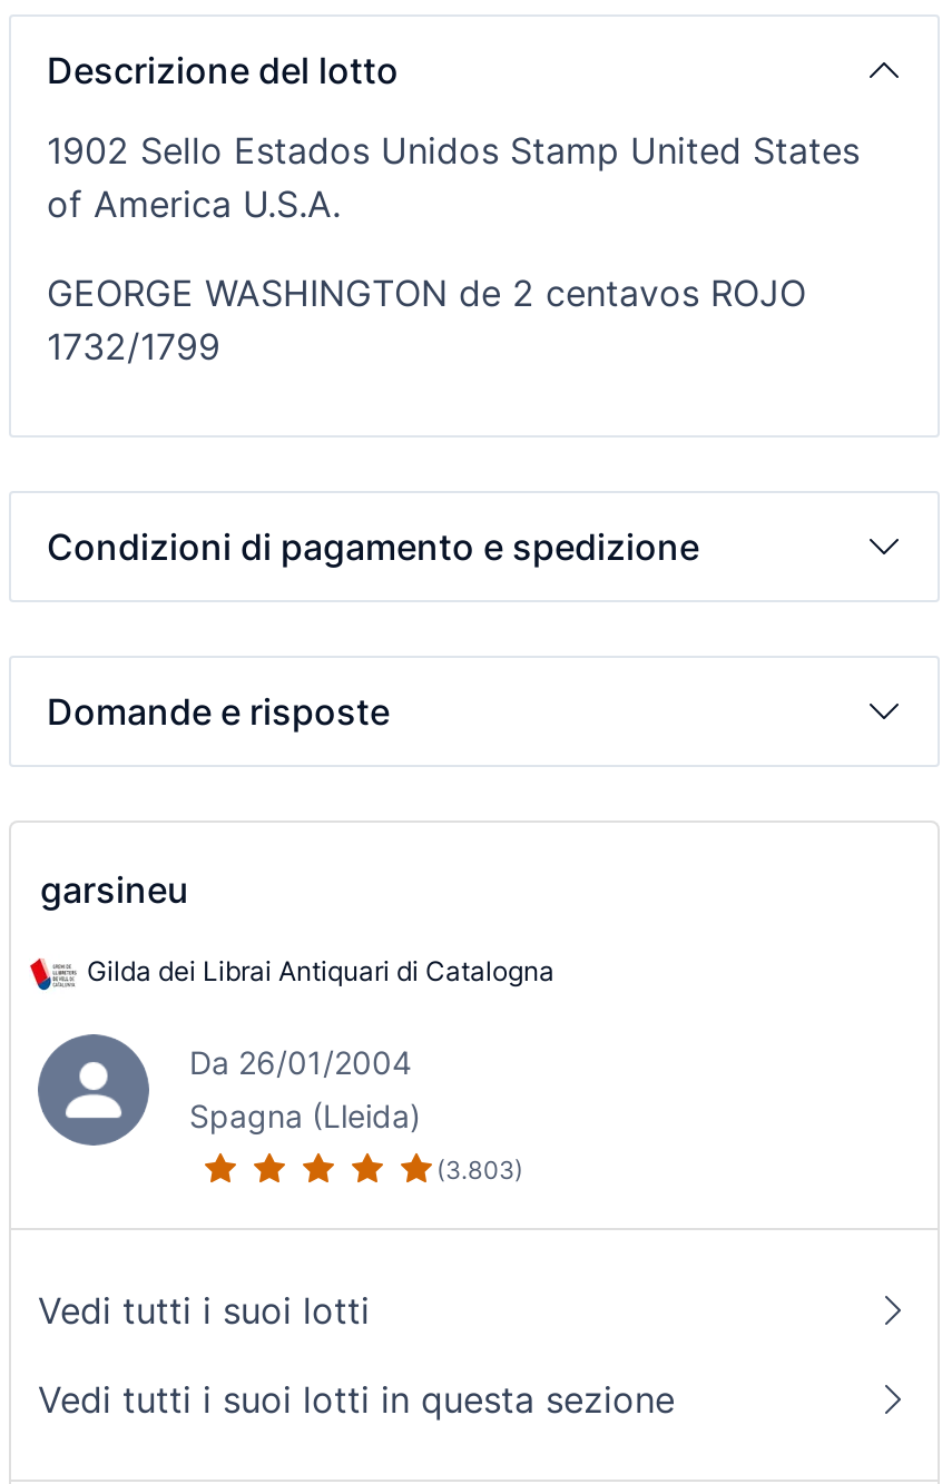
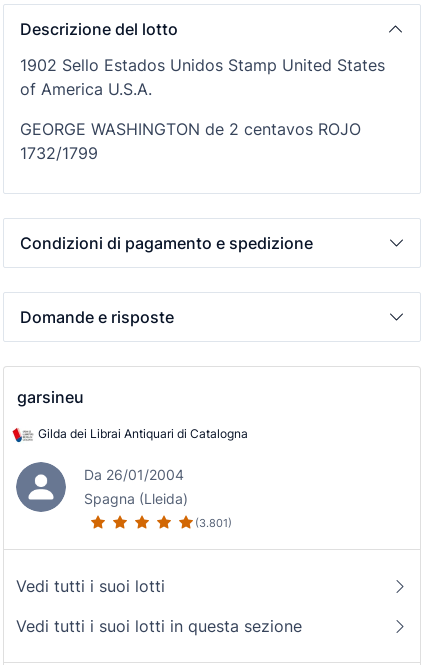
[436,1155,523,1186] (3.803) -> [195,516,232,530] (3.801)

